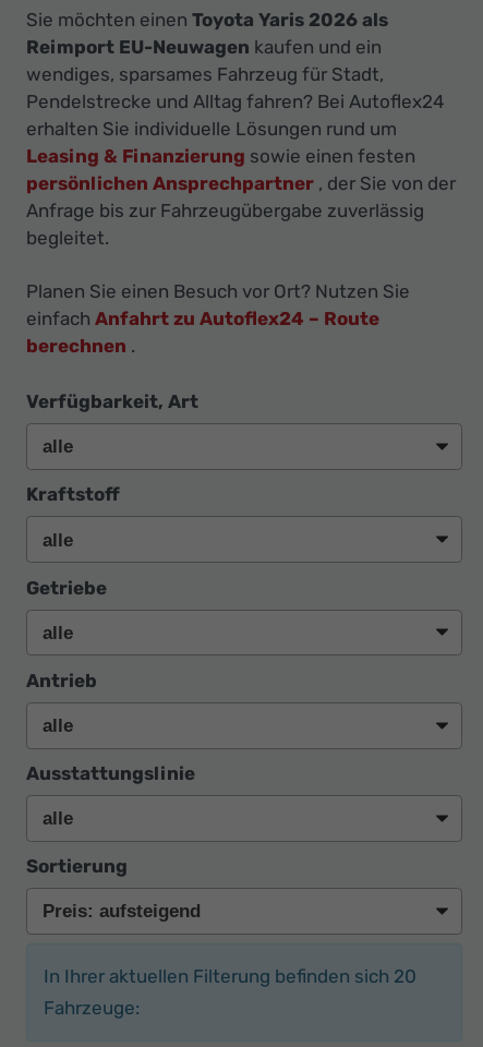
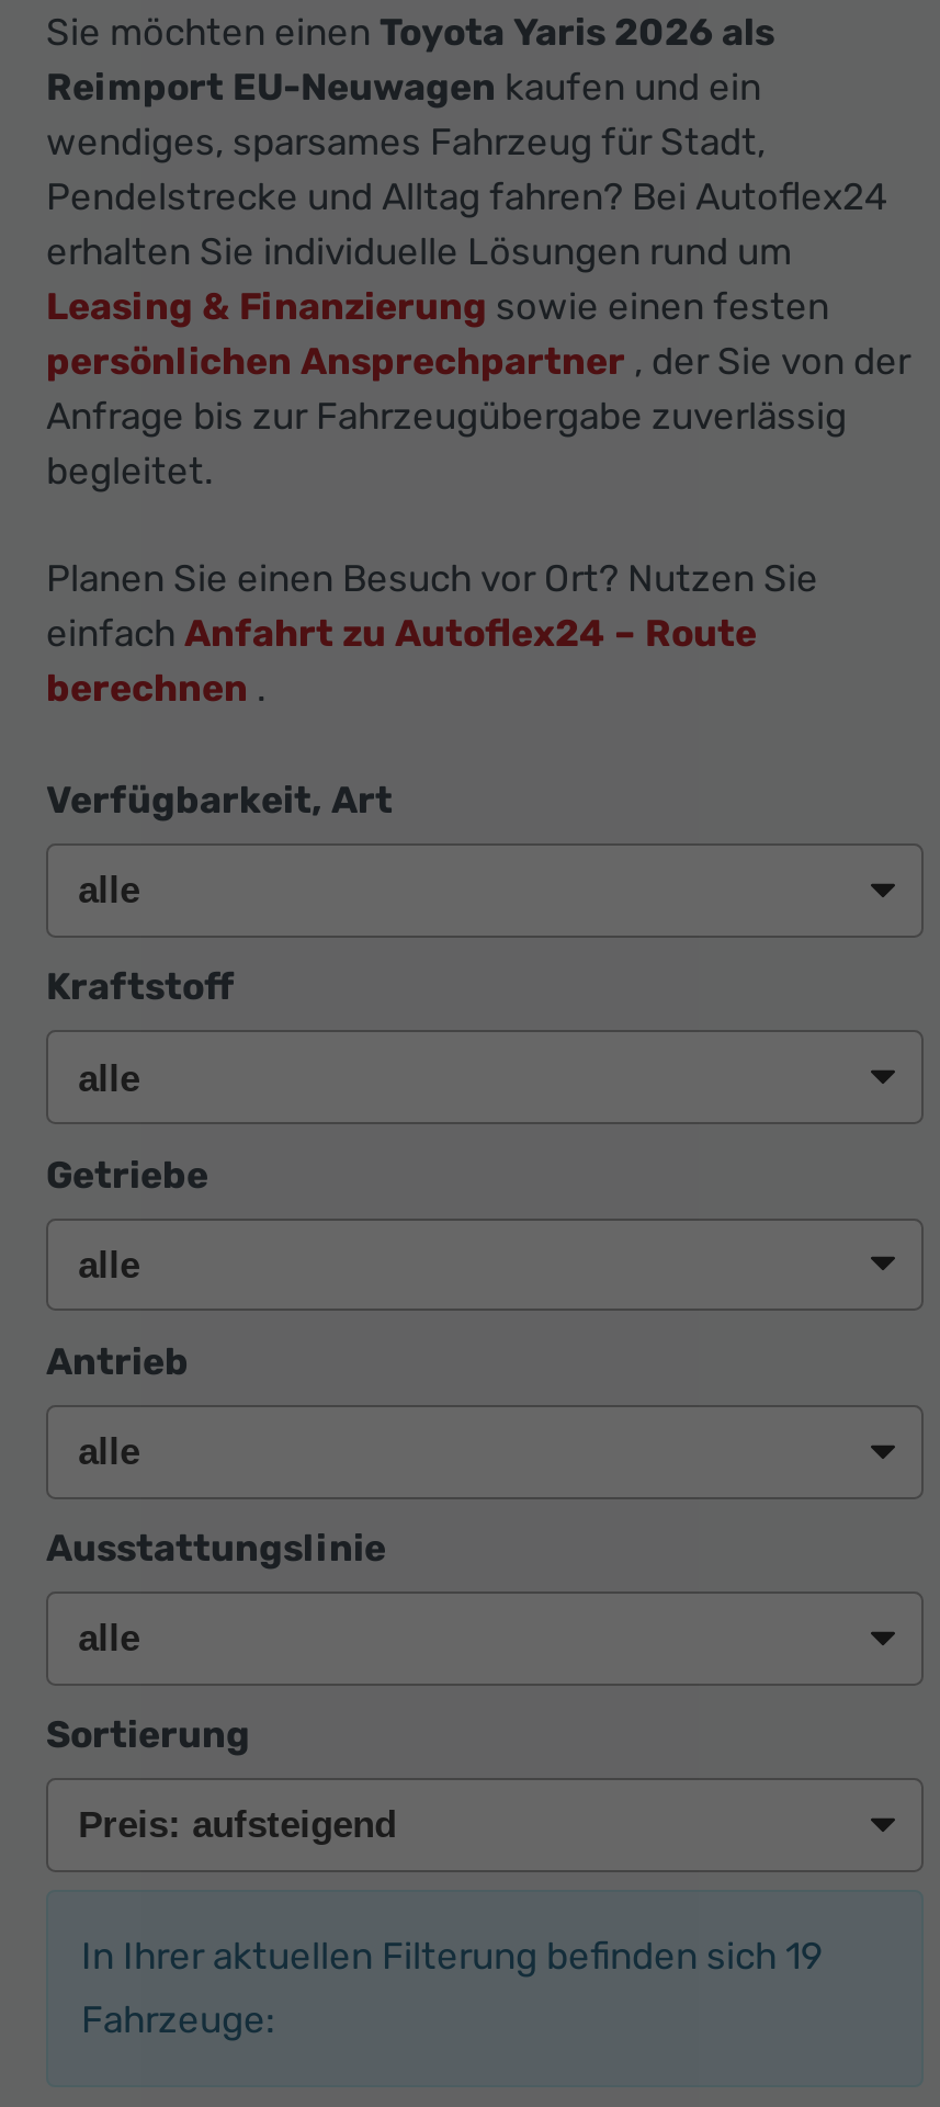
[44,966,416,987] In Ihrer aktuellen Filterung befinden sich 20 -> [81,1935,823,1978] In Ihrer aktuellen Filterung befinden sich 19

